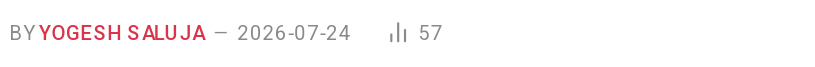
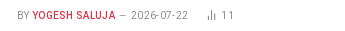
[237,21,443,43] 2026-07-24 | 57 -> [131,10,234,21] 2026-07-22 | 11

